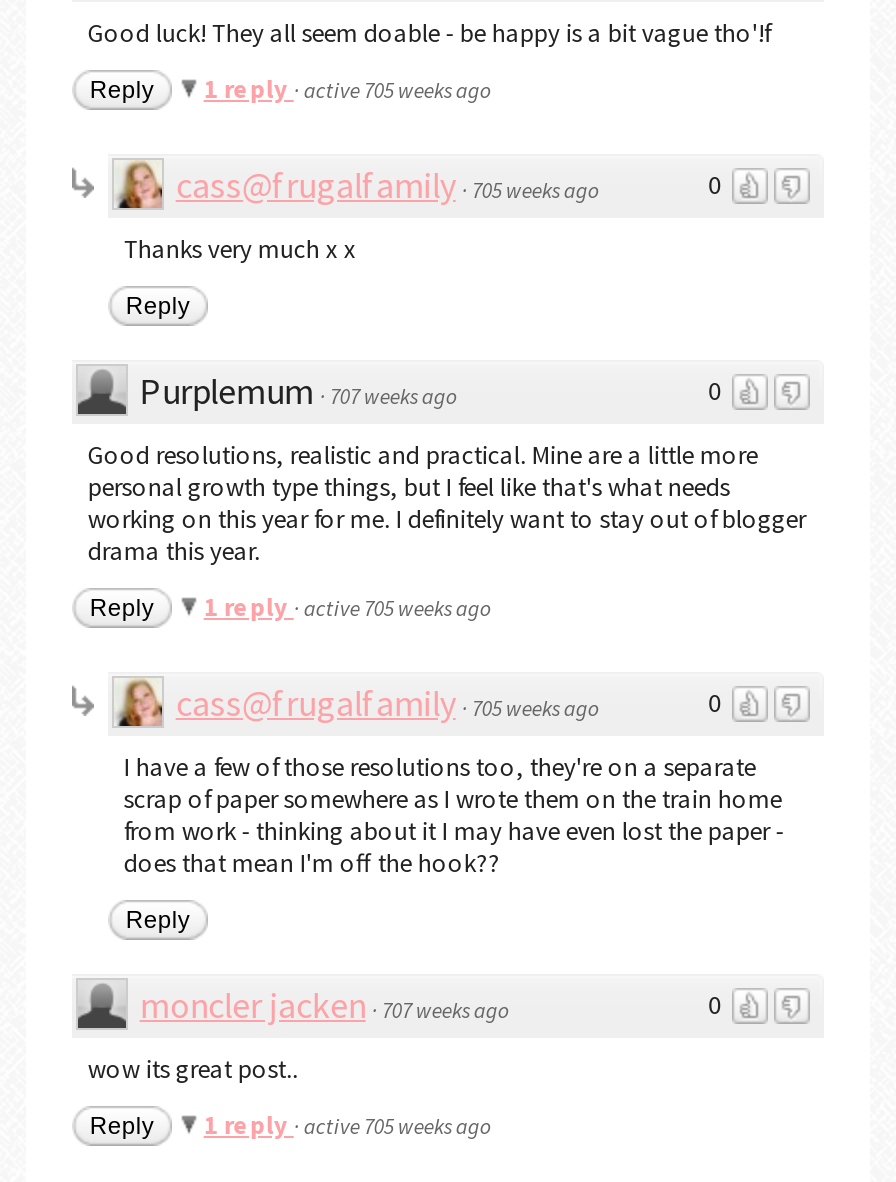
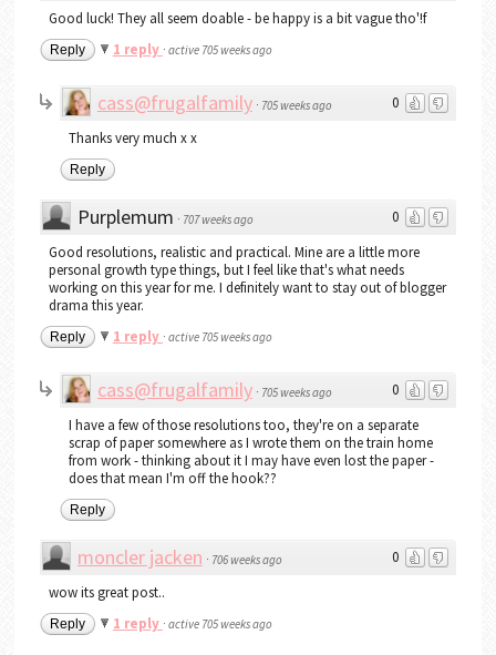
[140,983,510,1029] moncler jacken · 707 weeks ago -> [77,545,282,570] moncler jacken · 706 weeks ago

